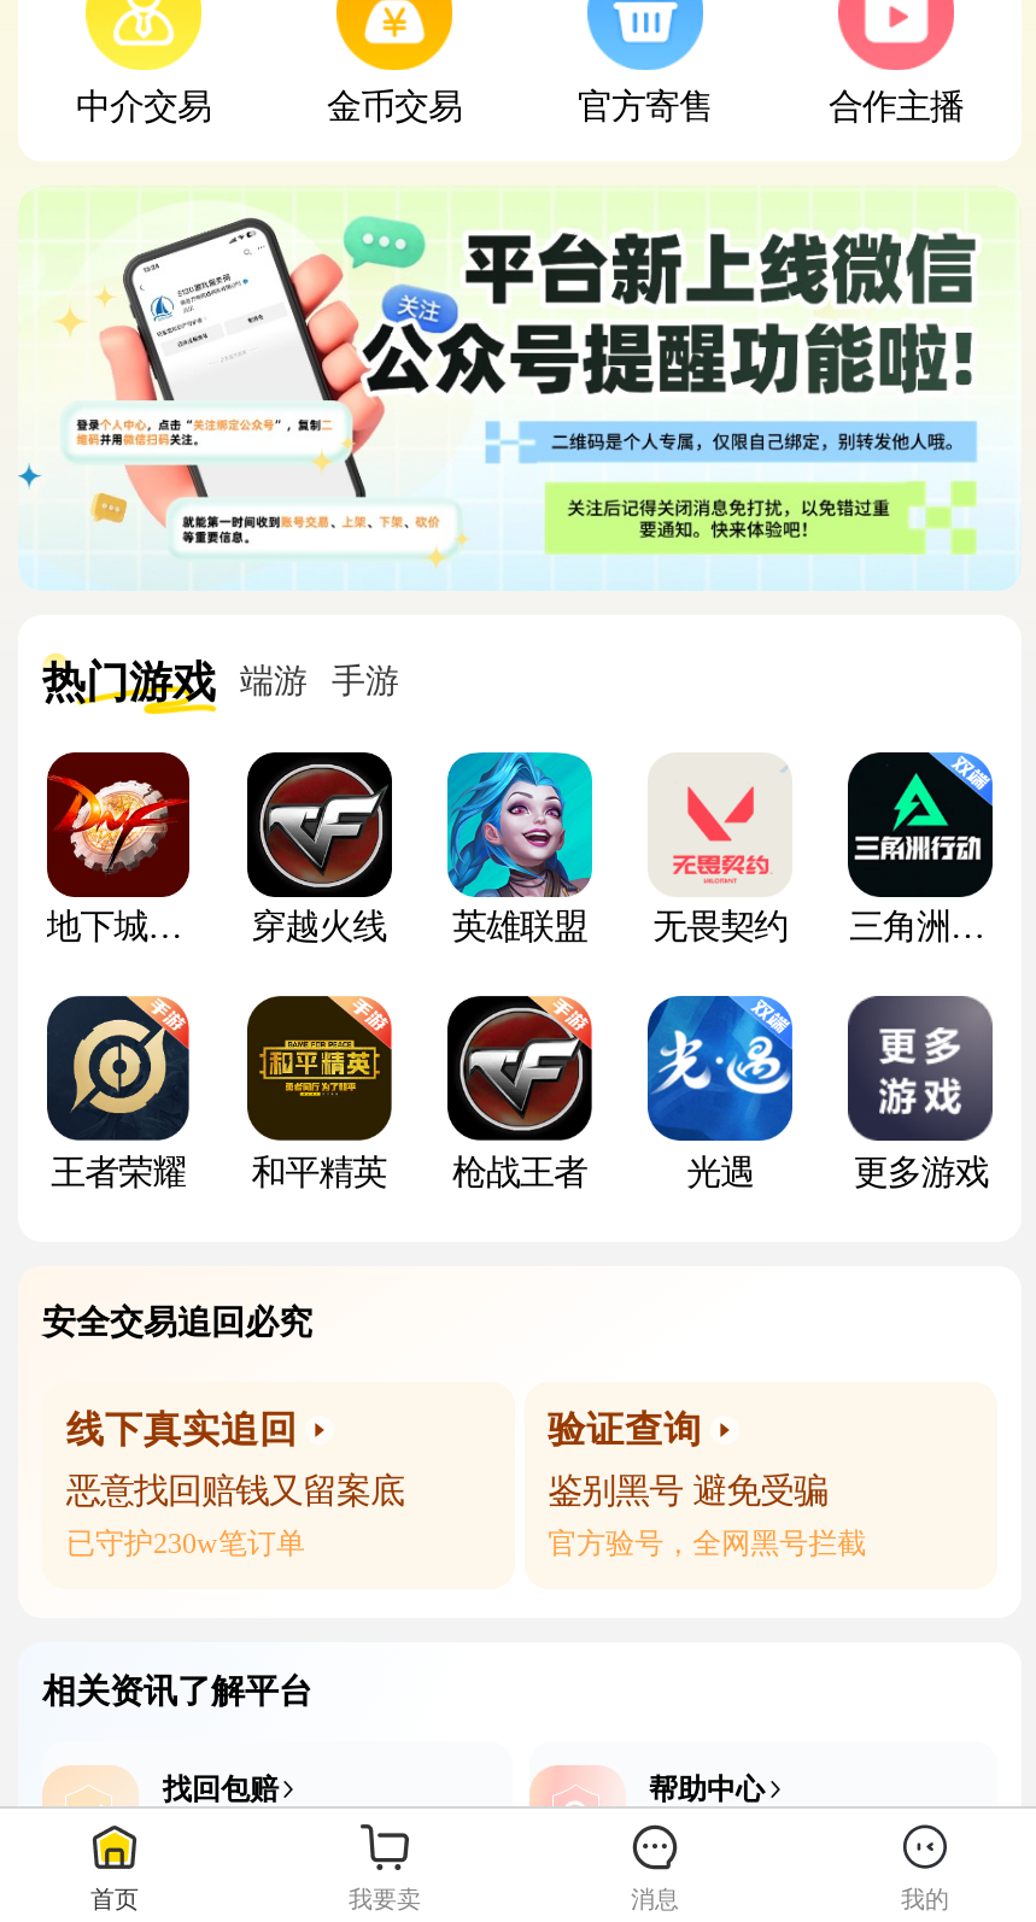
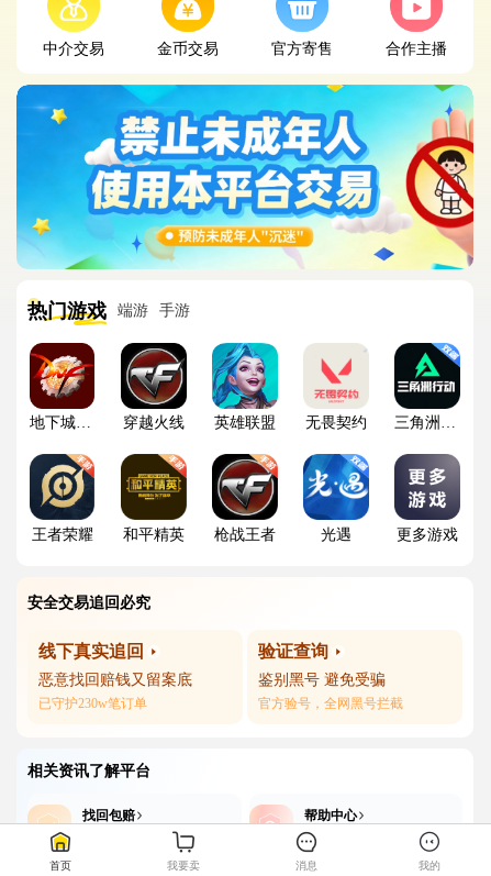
[18,186,1022,591] [image] -> [15,84,475,270] [image]

